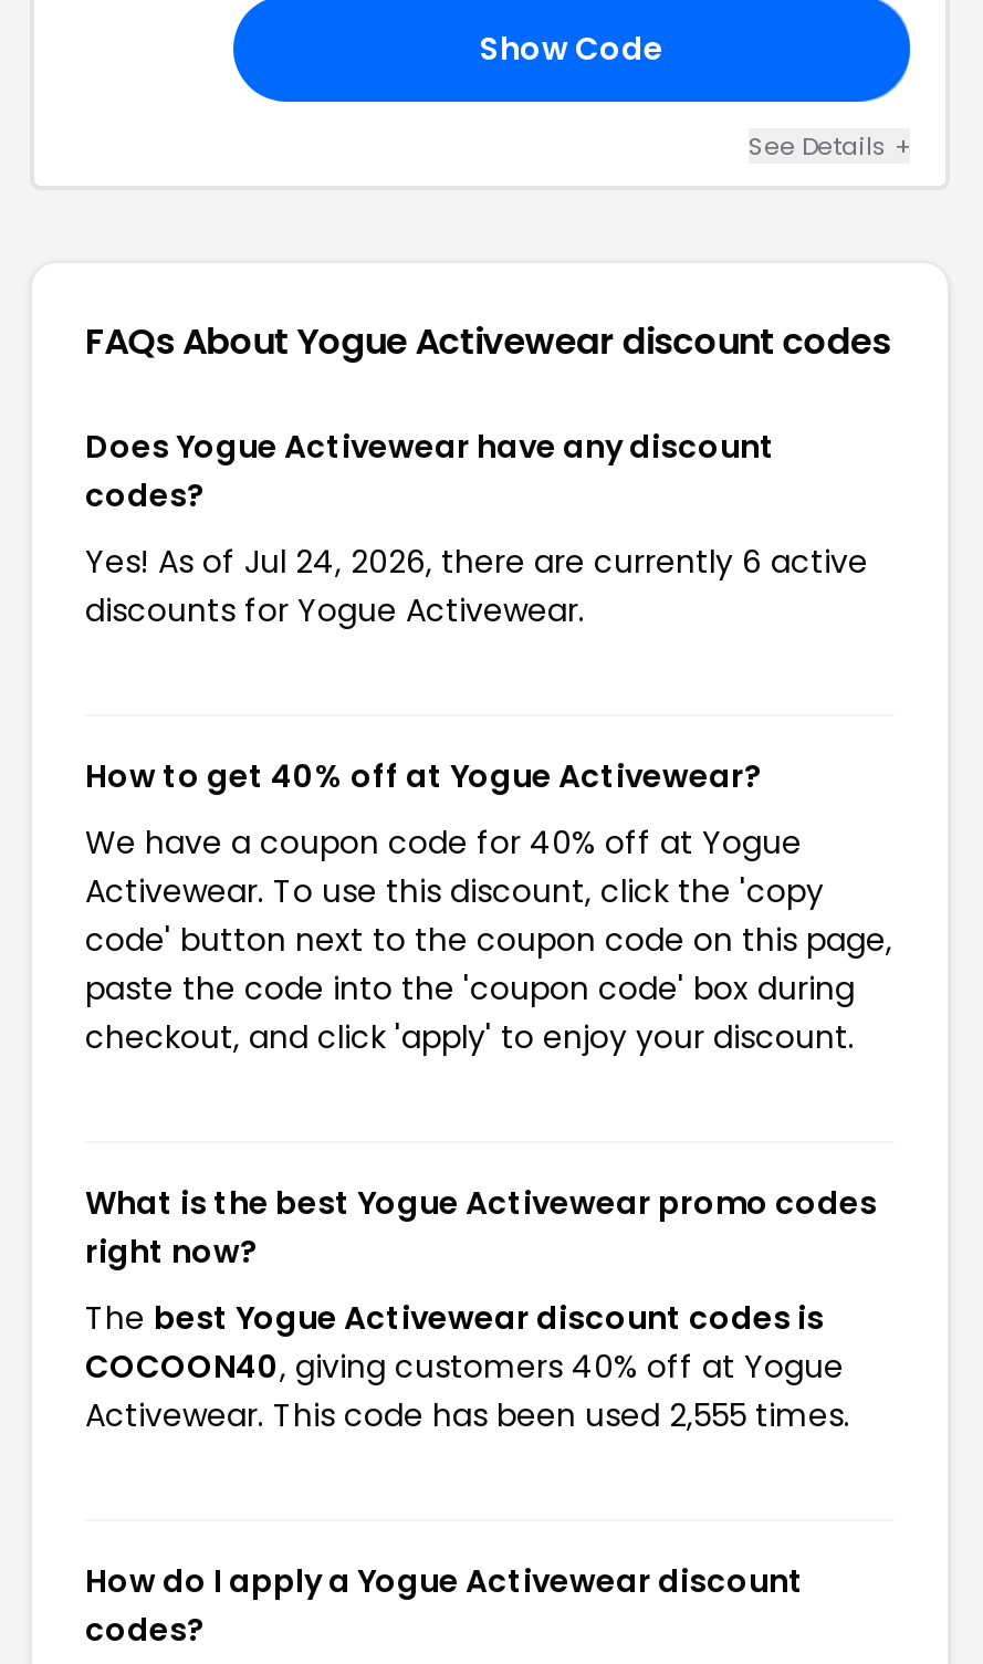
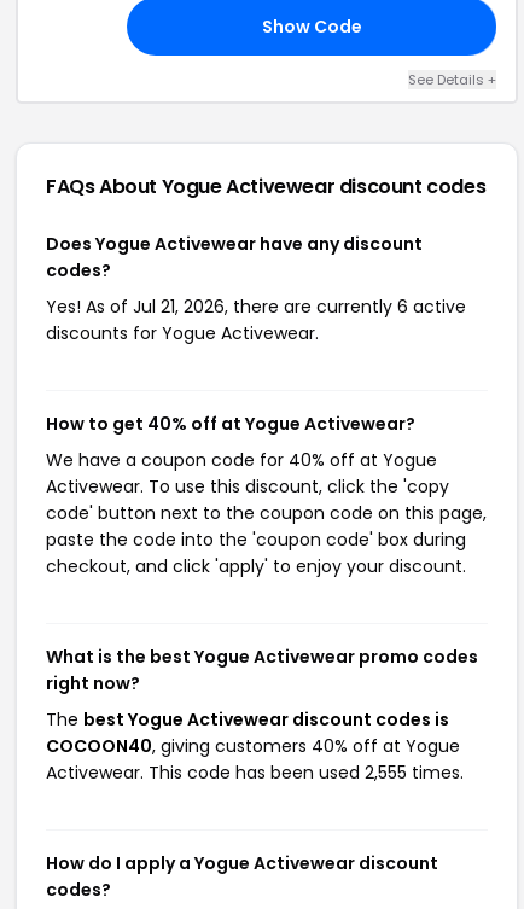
[85,540,868,584] Yes! As of Jul 24, 2026, there are currently 6 active -> [46,295,466,319] Yes! As of Jul 21, 2026, there are currently 6 active

